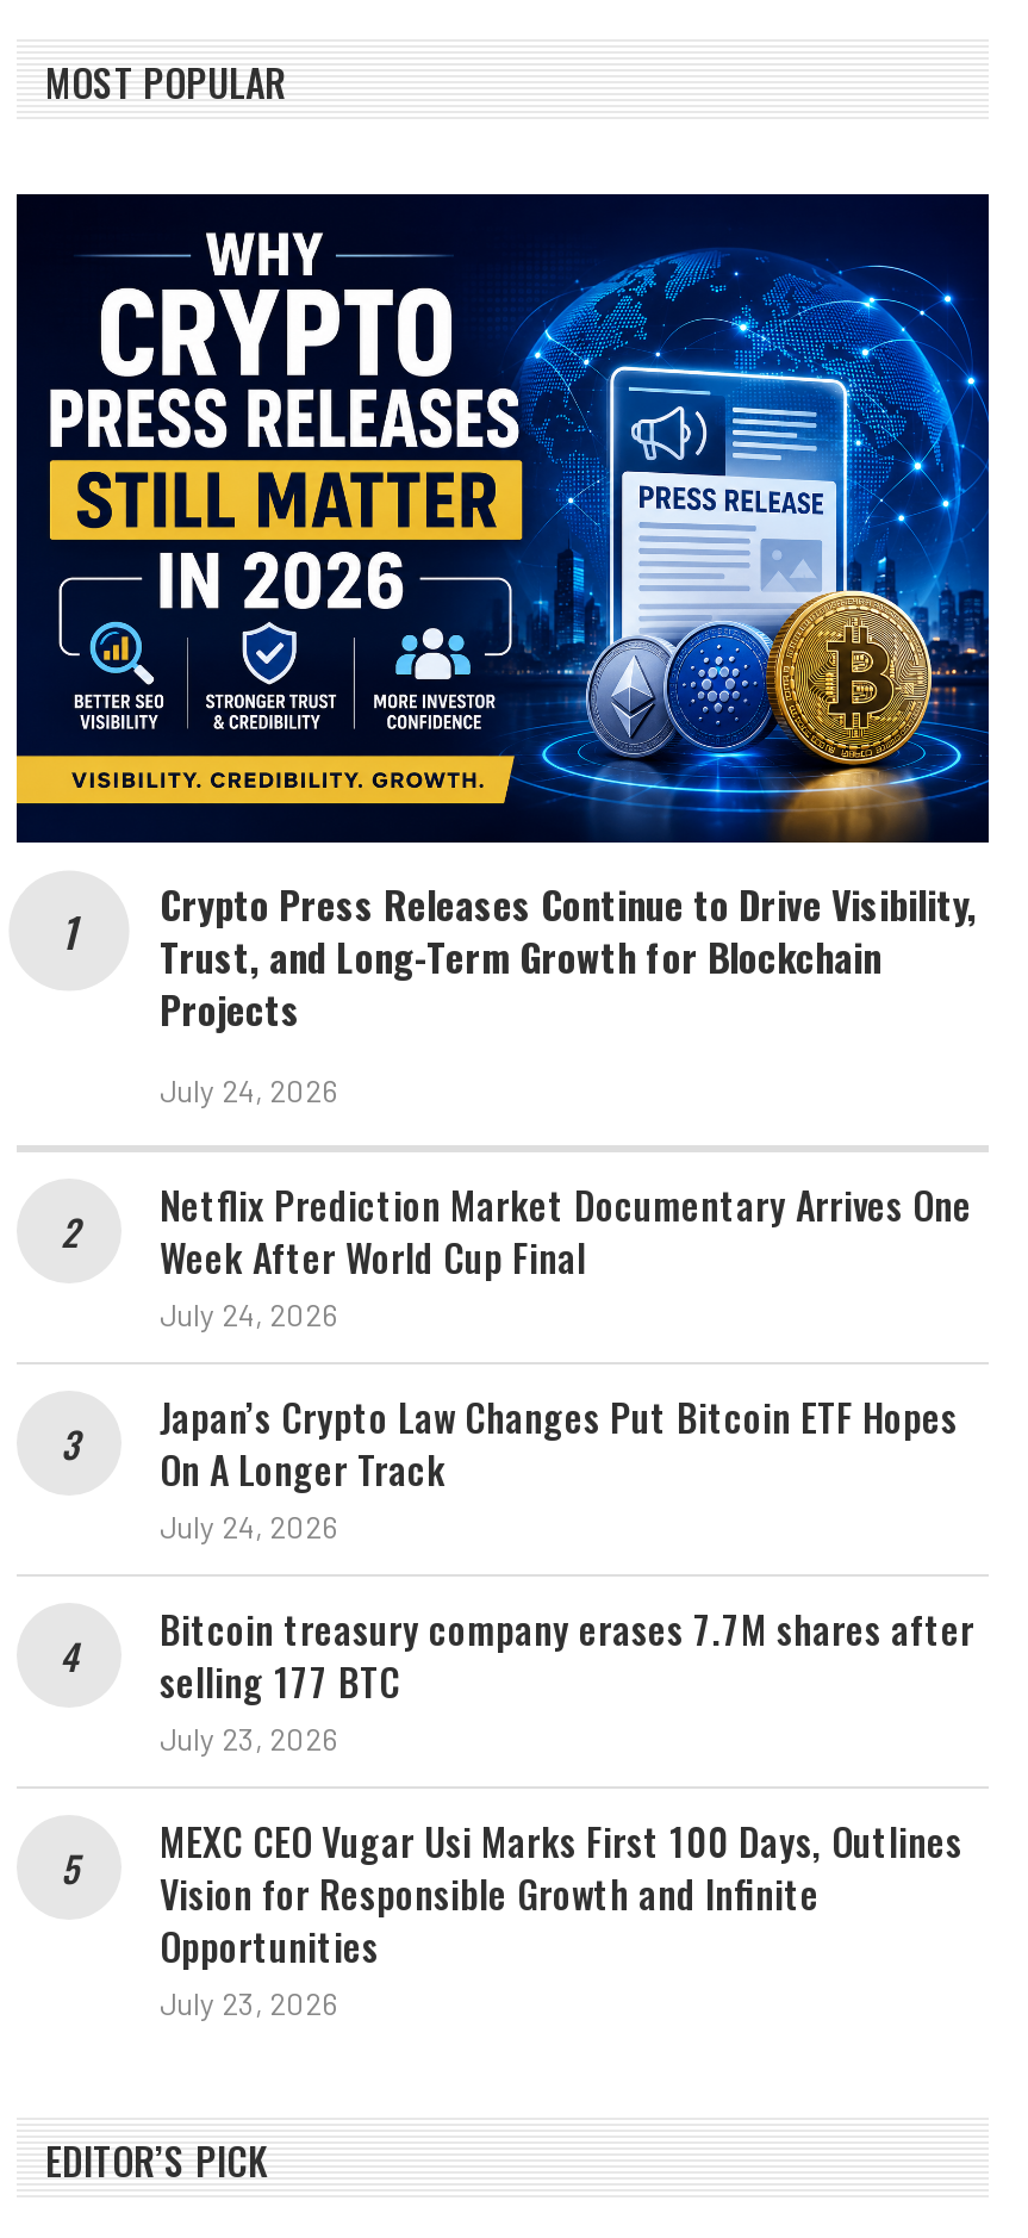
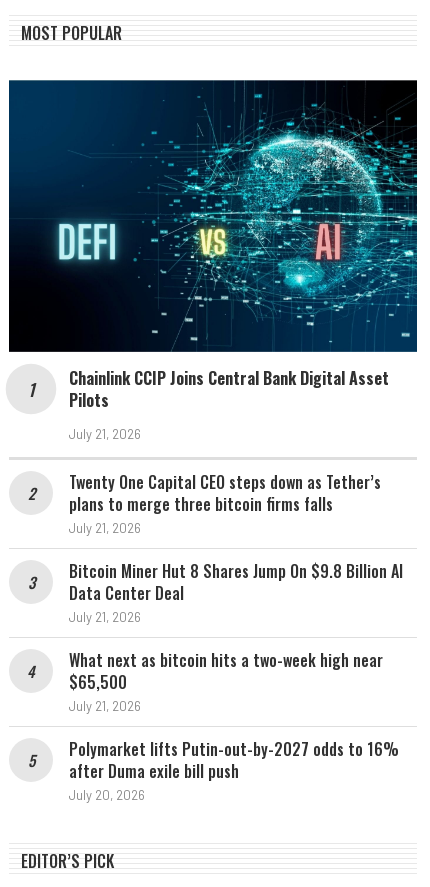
[14,194,989,1037] [image] | Crypto Press Releases Continue to Drive Visibility, | Trust, and Long-Term Growth for Blockchain | Projects -> [8,80,418,412] [image] | Chainlink CCIP Joins Central Bank Digital Asset | Pilots
[160,1071,338,1109] July 24, 2026 -> [69,426,141,442] July 21, 2026
[160,1176,972,1333] Netflix Prediction Market Documentary Arrives One | Week After World Cup Final | July 24, 2026 -> [69,470,381,536] Twenty One Capital CEO steps down as Tether’s | plans to merge three bitcoin firms falls | July 21, 2026
[160,1388,958,1545] Japan’s Crypto Law Changes Put Bitcoin ETF Hopes | On A Longer Track | July 24, 2026 -> [69,559,403,625] Bitcoin Miner Hut 8 Shares Jump On $9.8 Billion AI | Data Center Deal | July 21, 2026
[160,1600,974,1757] Bitcoin treasury company erases 7.7M shares after | selling 177 BTC | July 23, 2026 -> [69,648,383,714] What next as bitcoin hits a two-week high near | $65,500 | July 21, 2026
[160,1812,962,2022] MEXC CEO Vugar Usi Marks First 100 Days, Outlines | Vision for Responsible Growth and Infinite | Opportunities | July 23, 2026 -> [69,737,399,803] Polymarket lifts Putin-out-by-2027 odds to 16% | after Duma exile bill push | July 20, 2026

